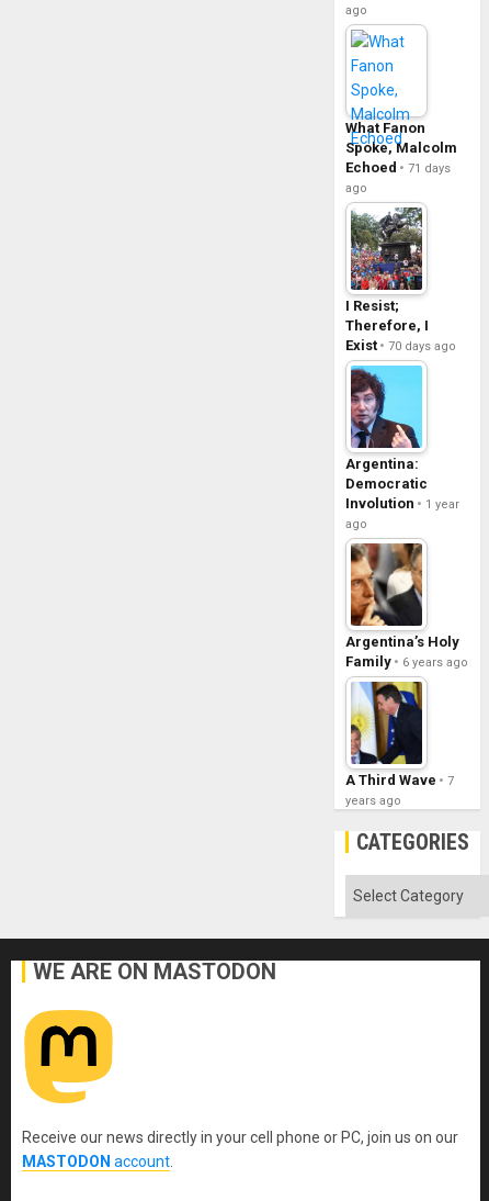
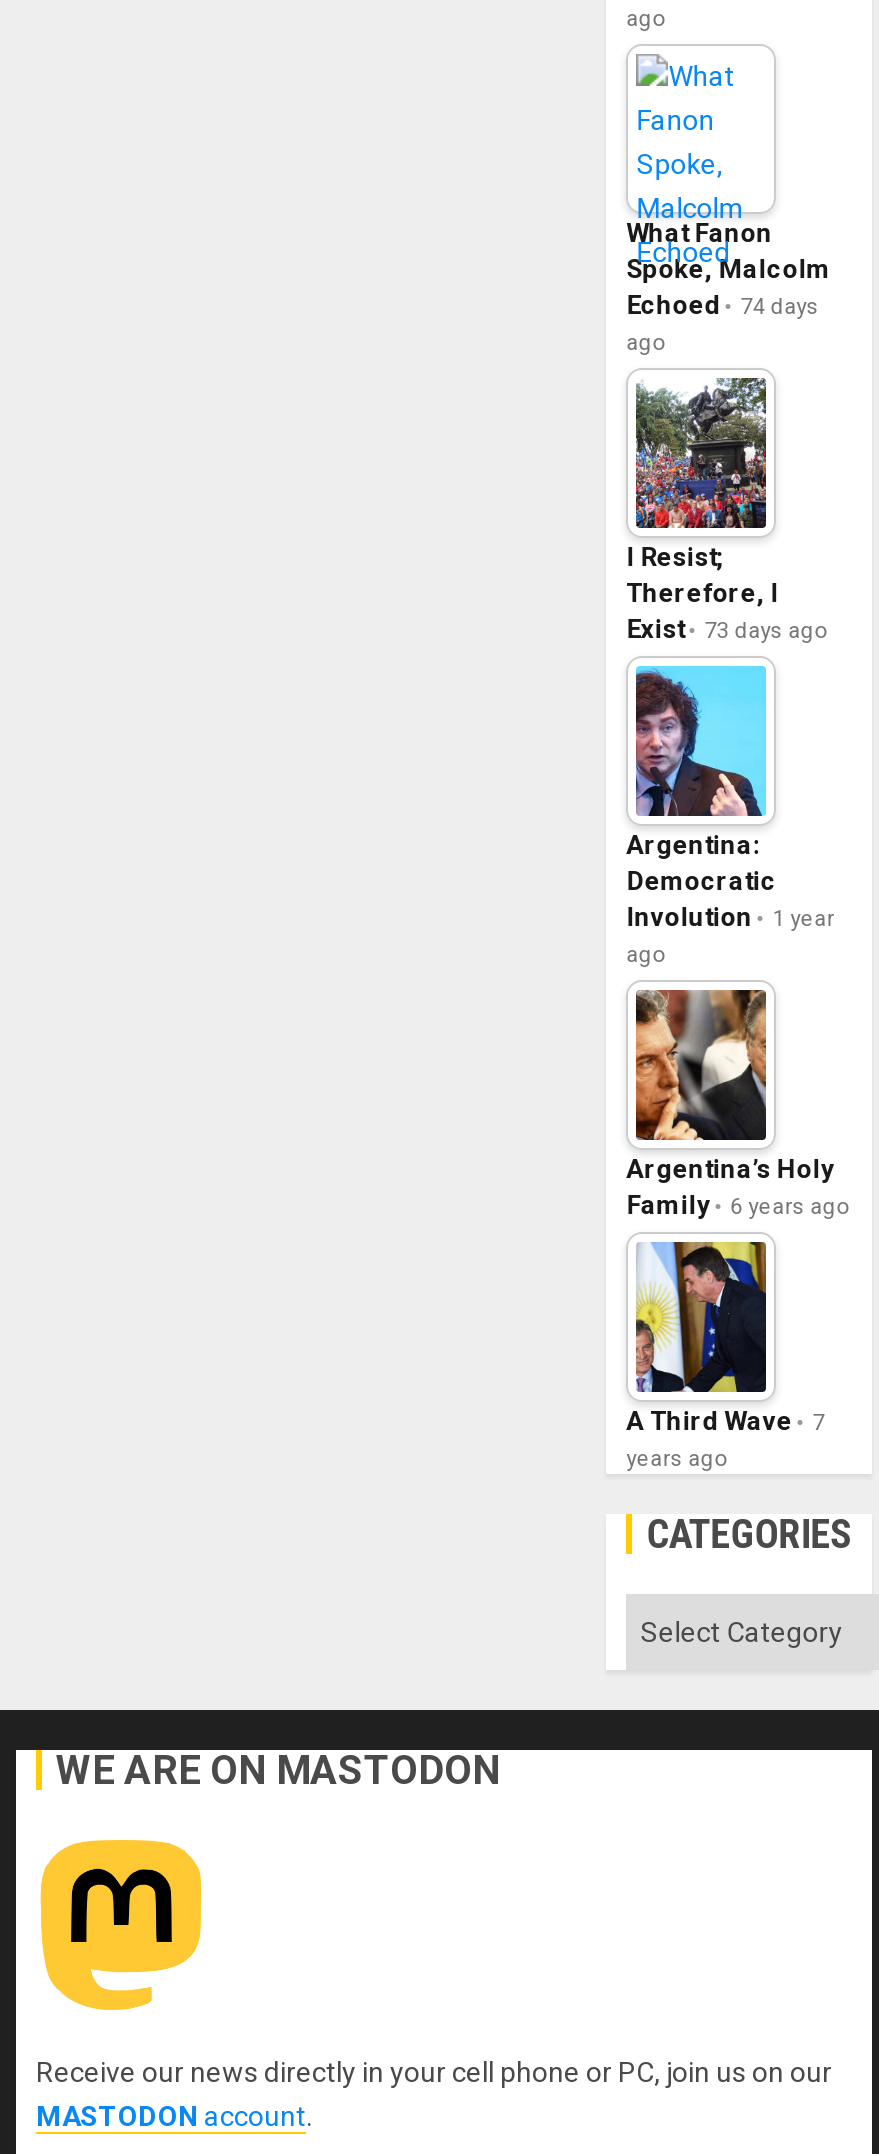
[346,159,451,176] Echoed 71 days -> [627,290,819,320] Echoed 74 days
[346,337,456,353] Exist 70 days ago -> [627,614,829,644] Exist 73 days ago

